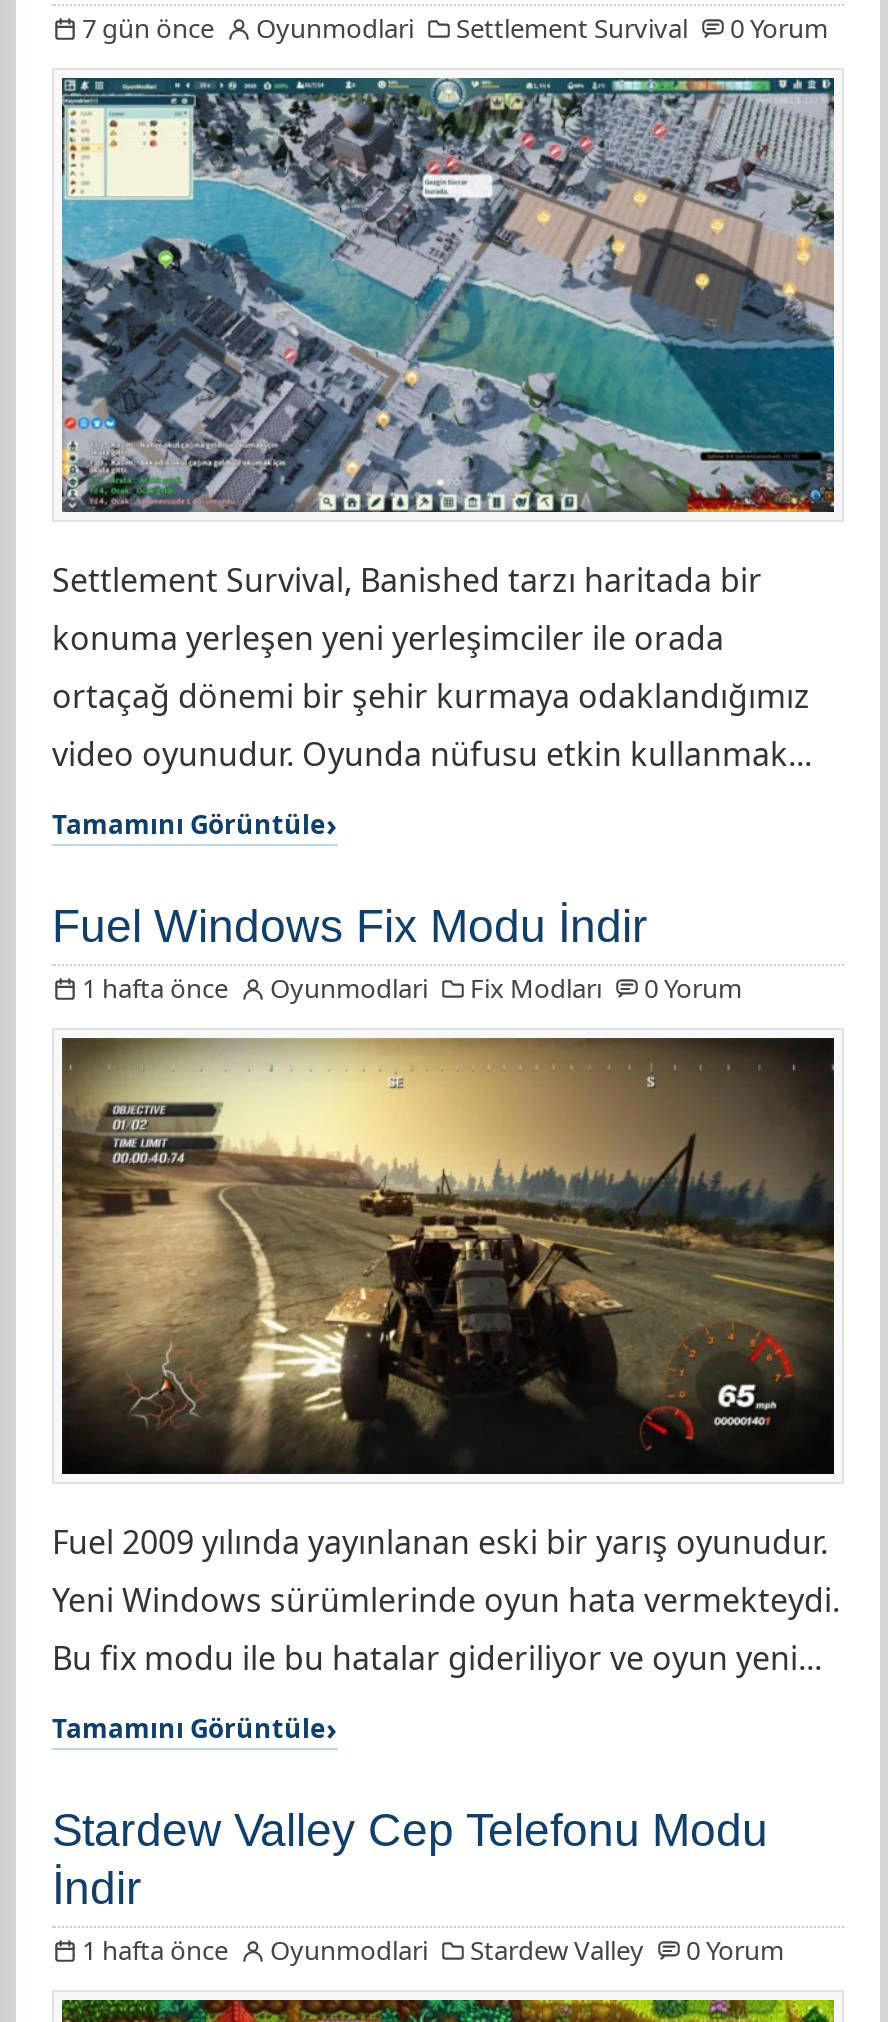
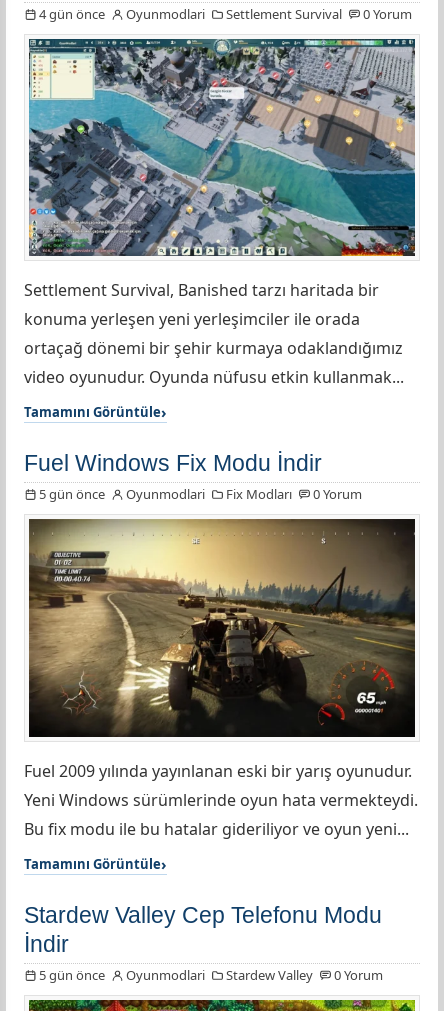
[82,9,828,45] 7 gün önce Oyunmodlari Settlement Survival 0 Yorum -> [39,4,412,22] 4 gün önce Oyunmodlari Settlement Survival 0 Yorum
[82,969,742,1005] 1 hafta önce Oyunmodlari Fix Modları 0 Yorum -> [39,484,362,502] 5 gün önce Oyunmodlari Fix Modları 0 Yorum
[82,1931,784,1967] 1 hafta önce Oyunmodlari Stardew Valley 0 Yorum -> [39,965,383,983] 5 gün önce Oyunmodlari Stardew Valley 0 Yorum

